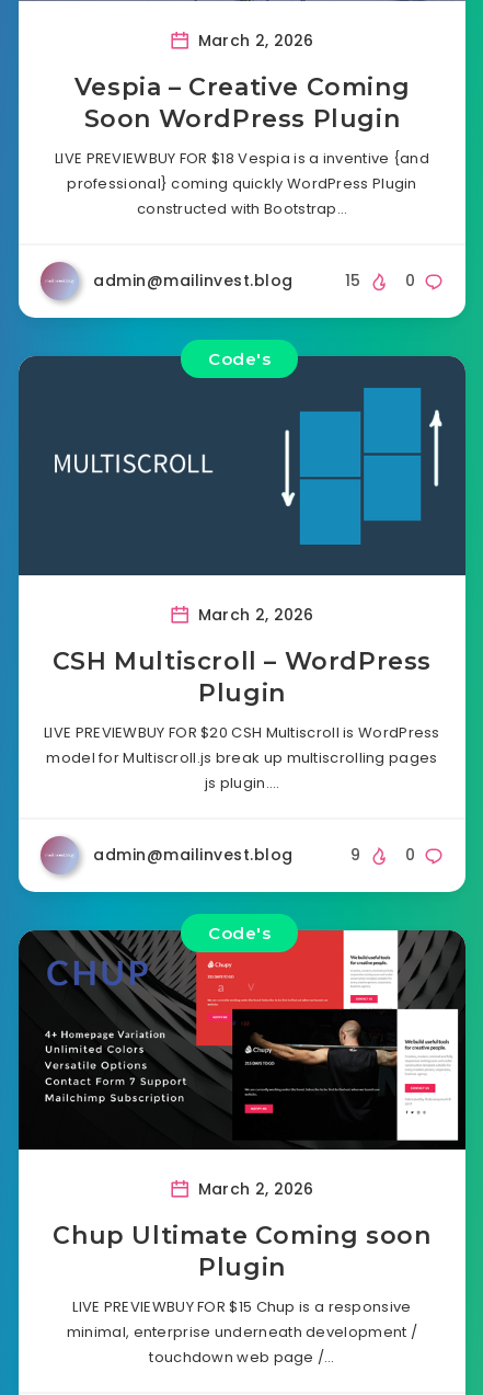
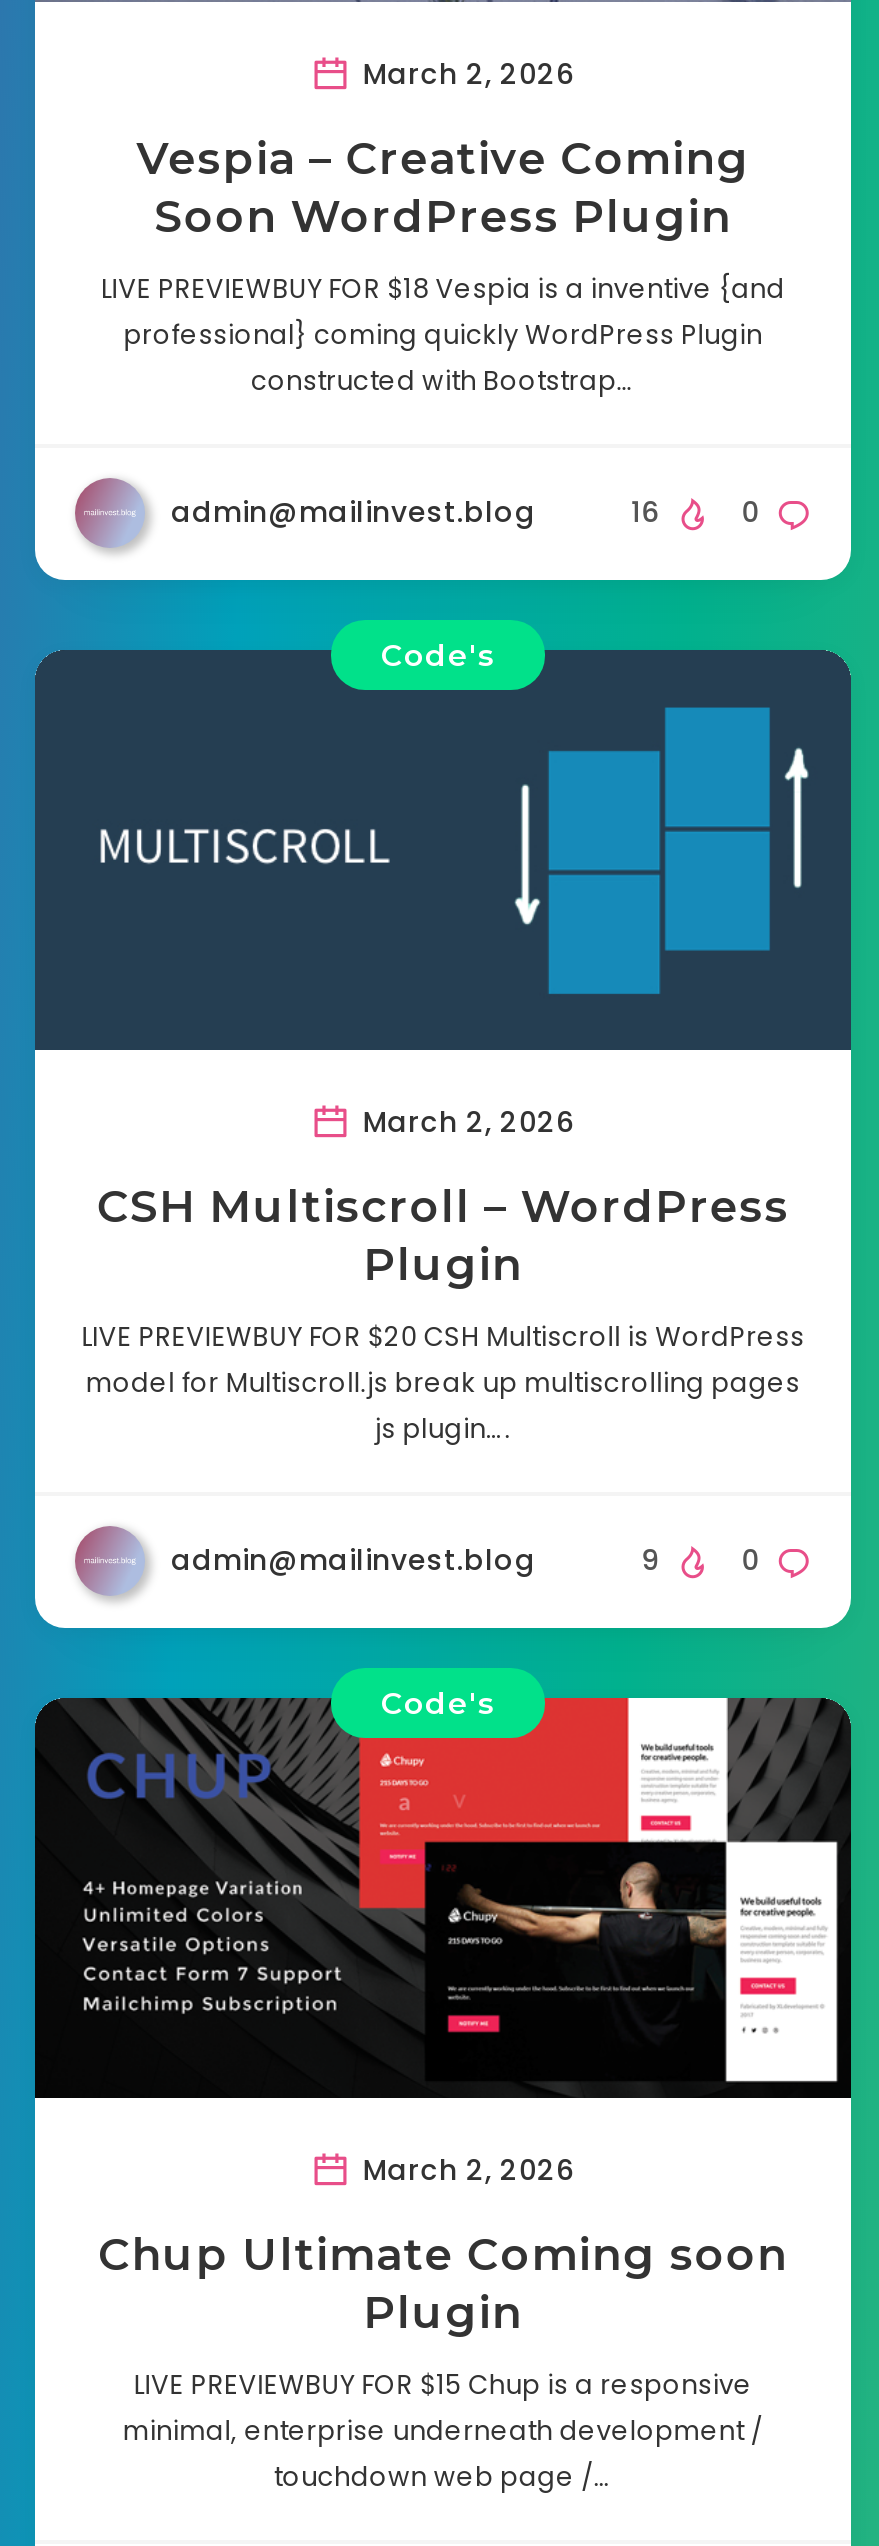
[345,270,416,292] 15 0 -> [631,493,760,533] 16 0

